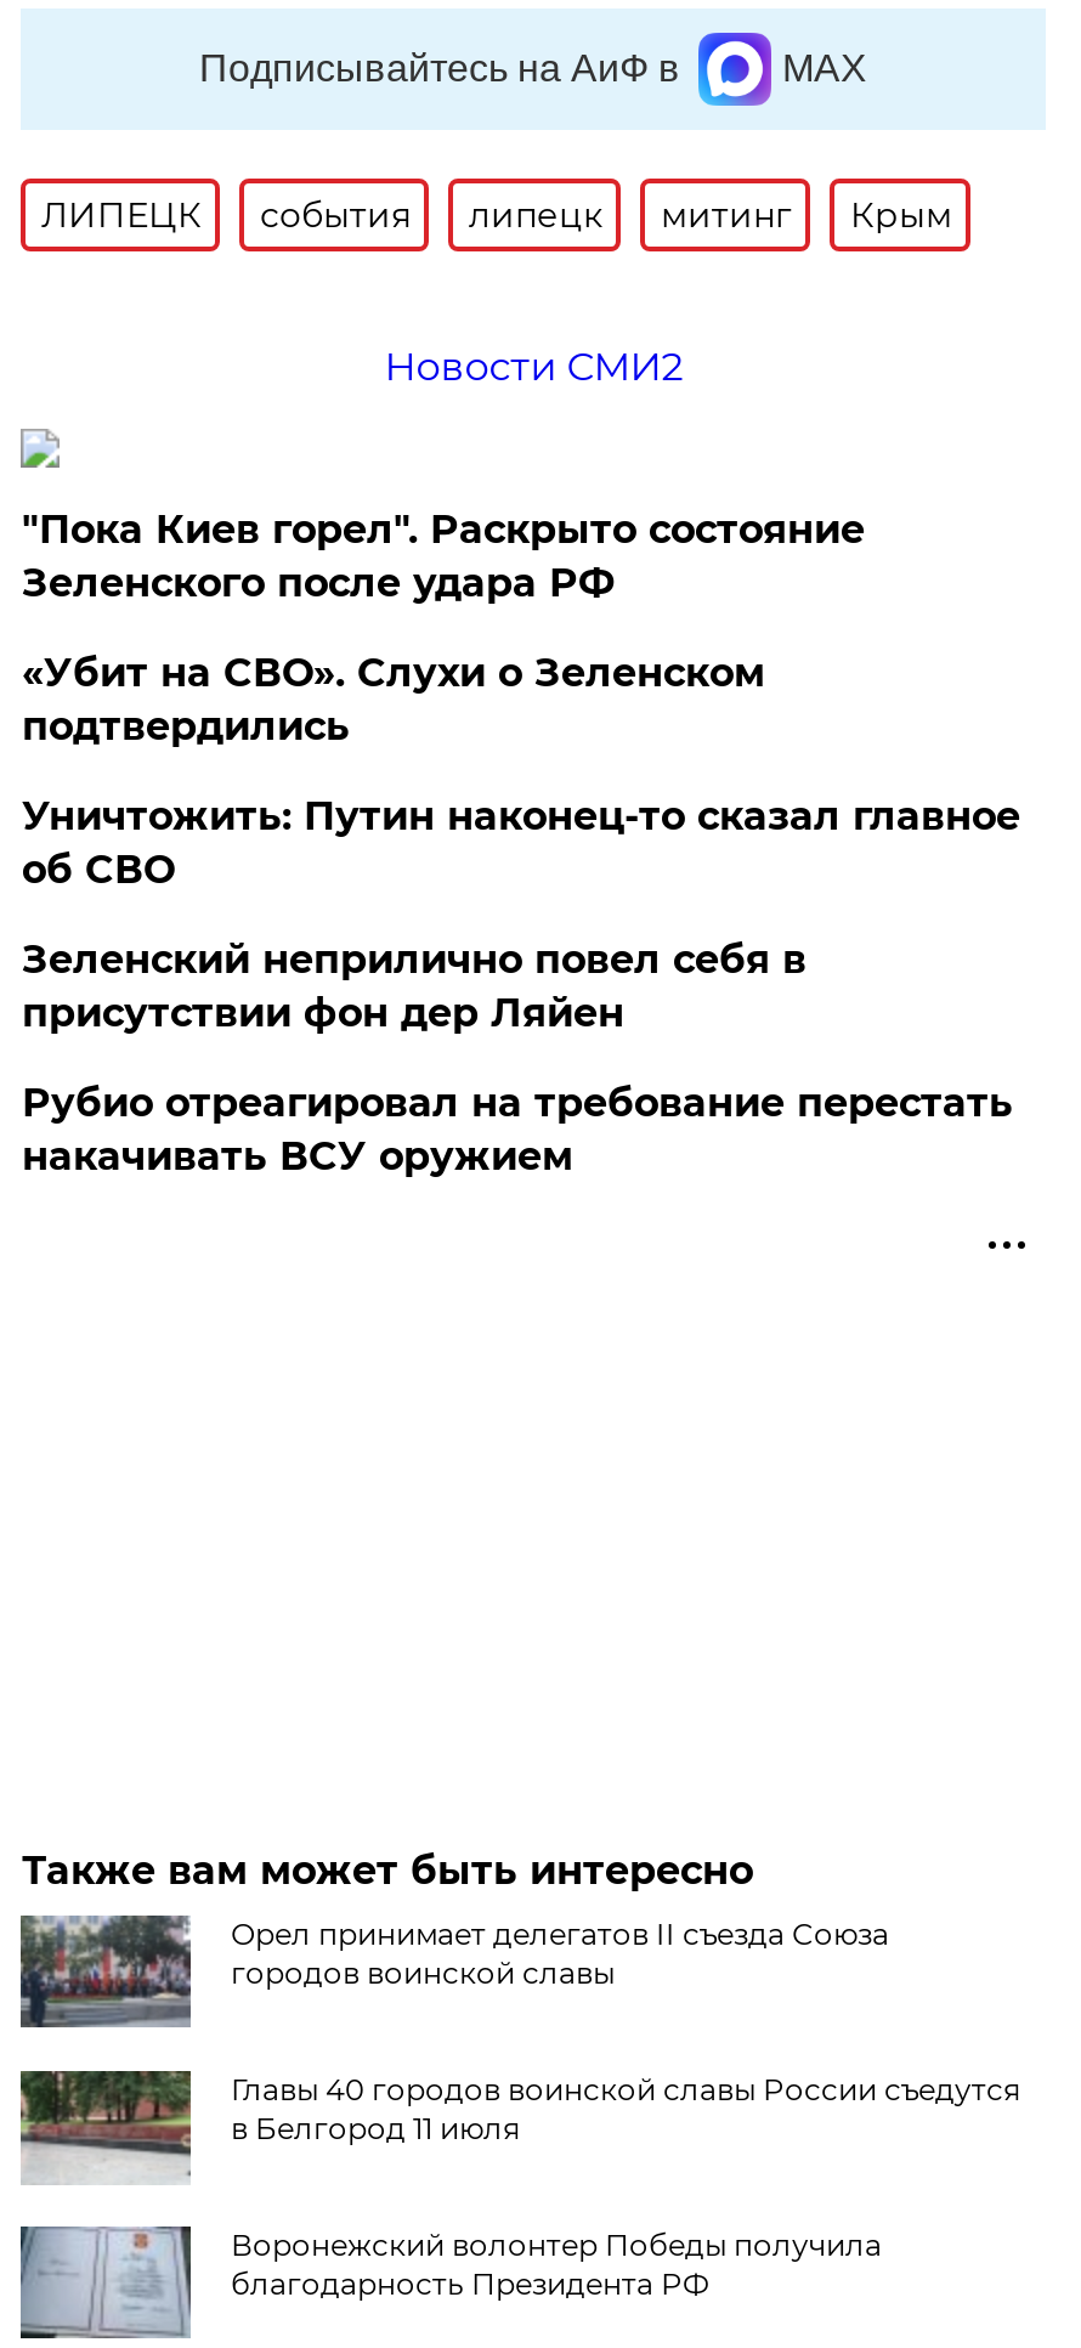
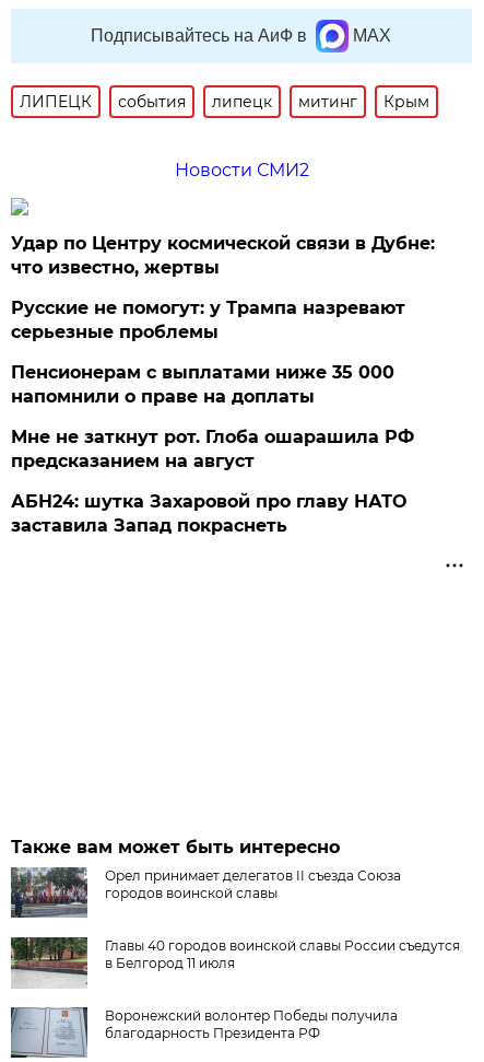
[22,506,865,606] "Пока Киев горел". Раскрыто состояние | Зеленского после удара РФ -> [11,233,435,278] Удар по Центру космической связи в Дубне: | что известно, жертвы
[22,650,765,749] «Убит на СВО». Слухи о Зеленском | подтвердились -> [11,297,406,342] Русские не помогут: у Трампа назревают | серьезные проблемы
[22,793,1020,893] Уничтожить: Путин наконец-то сказал главное | об СВО -> [11,362,395,407] Пенсионерам с выплатами ниже 35 000 | напомнили о праве на доплаты
[22,936,806,1036] Зеленский неприлично повел cебя в | присутствии фон дер Ляйен -> [11,426,415,471] Мне не заткнут рот. Глоба ошарашила РФ | предсказанием на август
[22,1080,1013,1179] Рубио отреагировал на требование перестать | накачивать ВСУ оружием -> [11,491,407,536] АБН24: шутка Захаровой про главу НАТО | заставила Запад покраснеть

